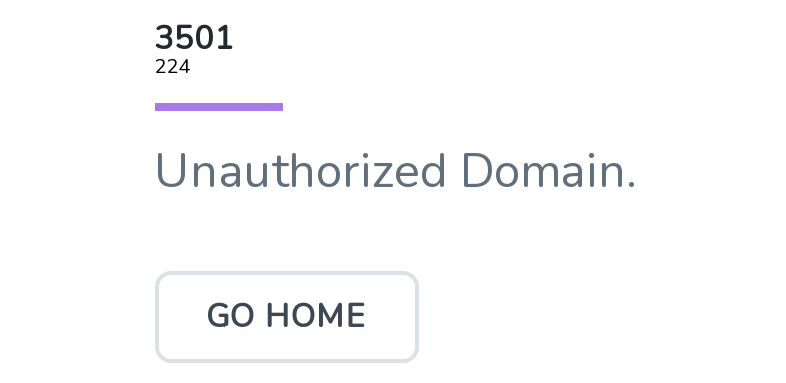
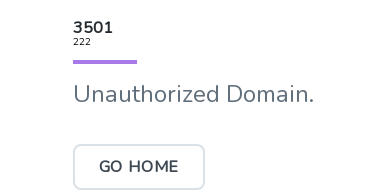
[154,53,190,81] 224 -> [72,35,90,49] 222

